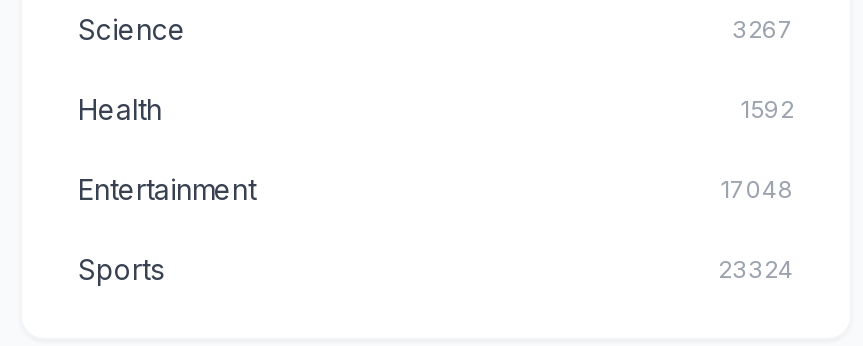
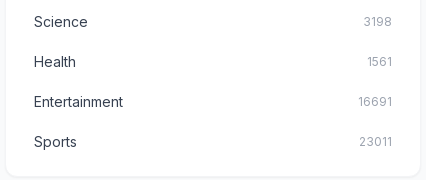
[732,14,794,44] 3267 -> [363,14,392,29] 3198
[740,94,794,124] 1592 -> [367,54,392,69] 1561
[720,174,794,204] 17048 -> [358,94,392,109] 16691
[718,254,794,284] 23324 -> [359,134,392,149] 23011

